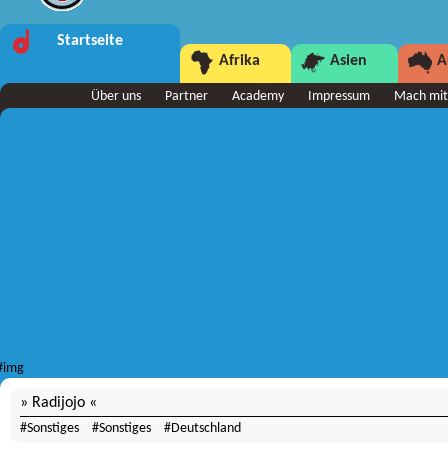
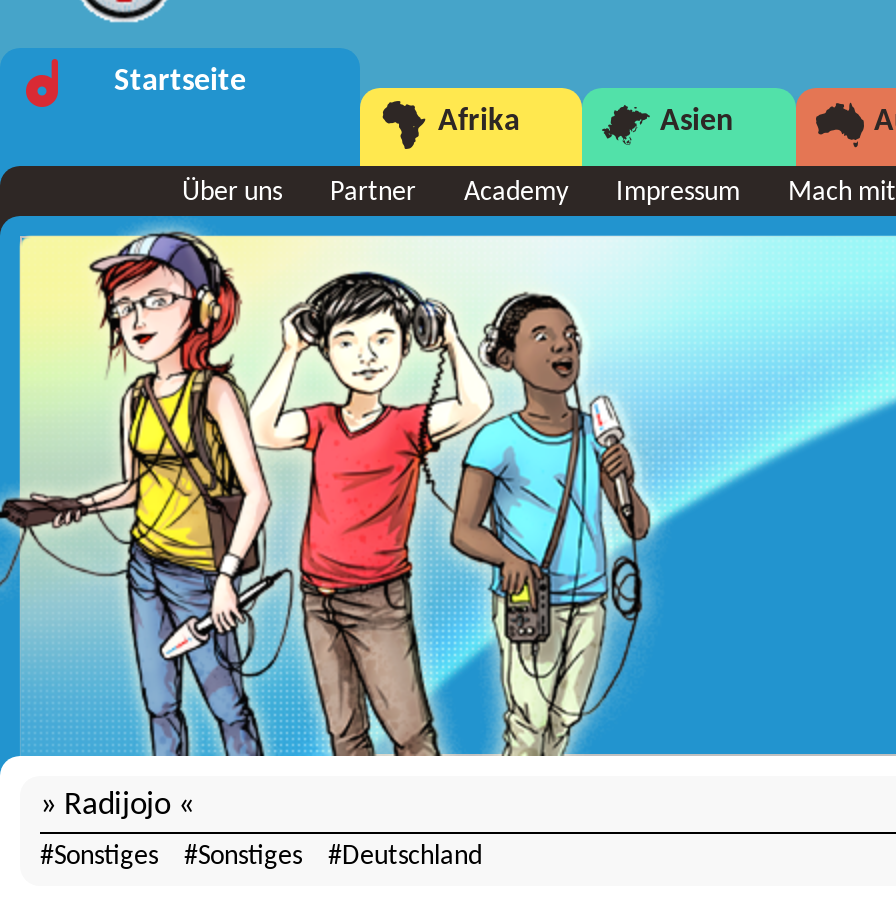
none -> [6,222,890,758] [image]

